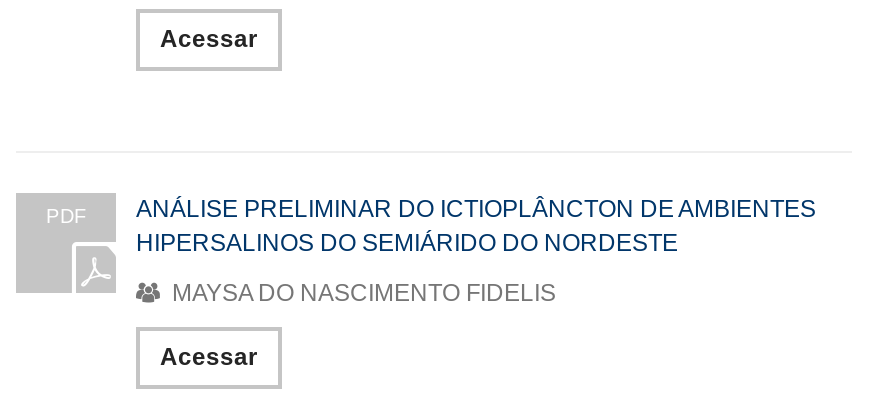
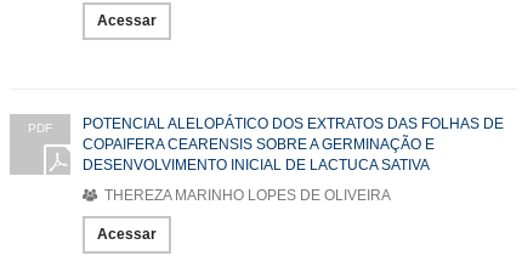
[136,195,816,257] ANÁLISE PRELIMINAR DO ICTIOPLÂNCTON DE AMBIENTES | HIPERSALINOS DO SEMIÁRIDO DO NORDESTE -> [83,115,504,173] POTENCIAL ALELOPÁTICO DOS EXTRATOS DAS FOLHAS DE | COPAIFERA CEARENSIS SOBRE A GERMINAÇÃO E | DESENVOLVIMENTO INICIAL DE LACTUCA SATIVA
[166,279,556,307] MAYSA DO NASCIMENTO FIDELIS -> [101,187,391,204] THEREZA MARINHO LOPES DE OLIVEIRA

